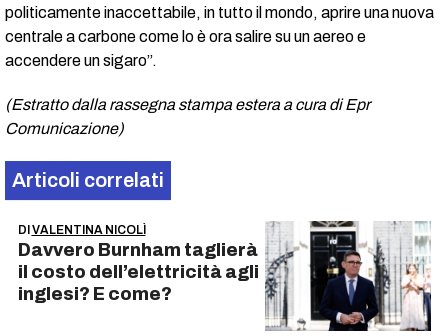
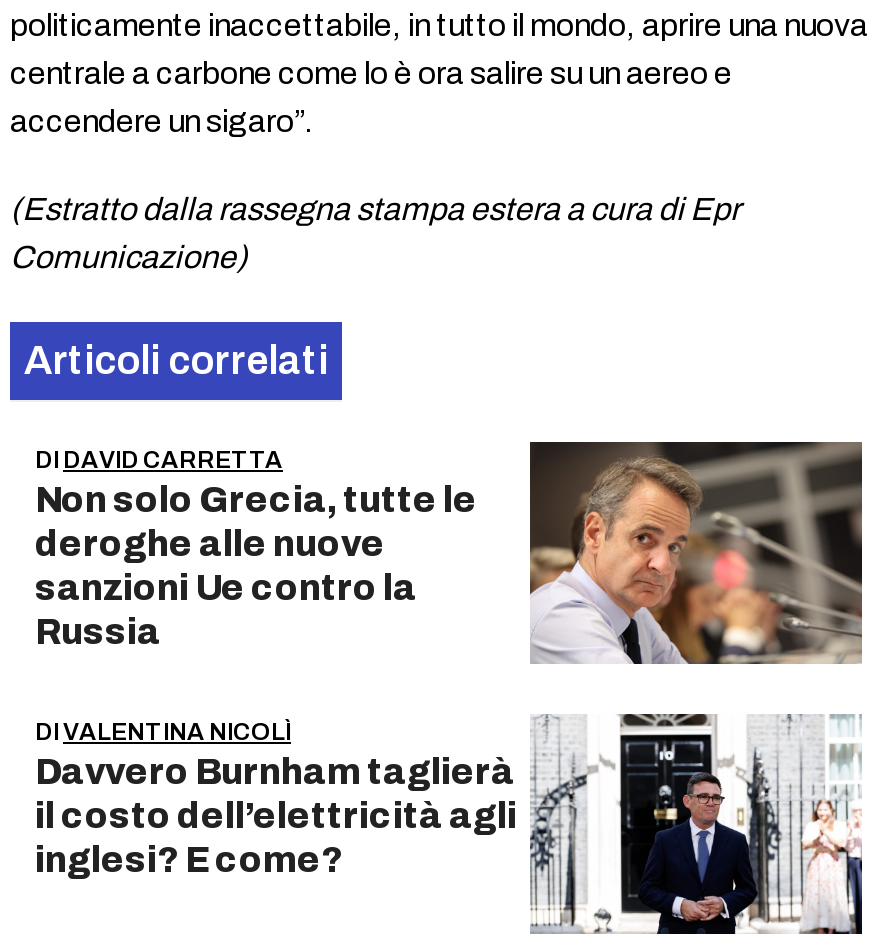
none -> [35,440,864,666] [image] | DI DAVID CARRETTA | Non solo Grecia, tutte le | deroghe alle nuove | sanzioni Ue contro la | Russia

